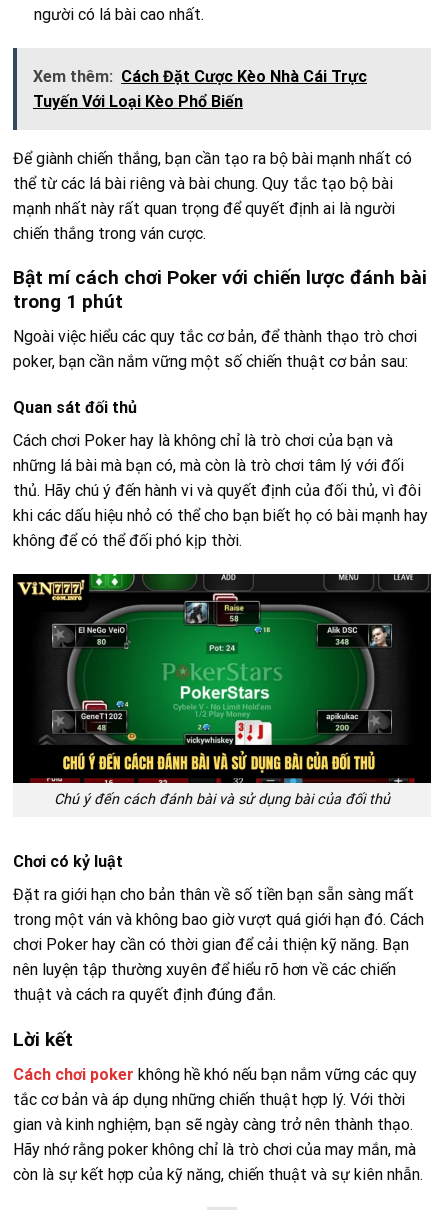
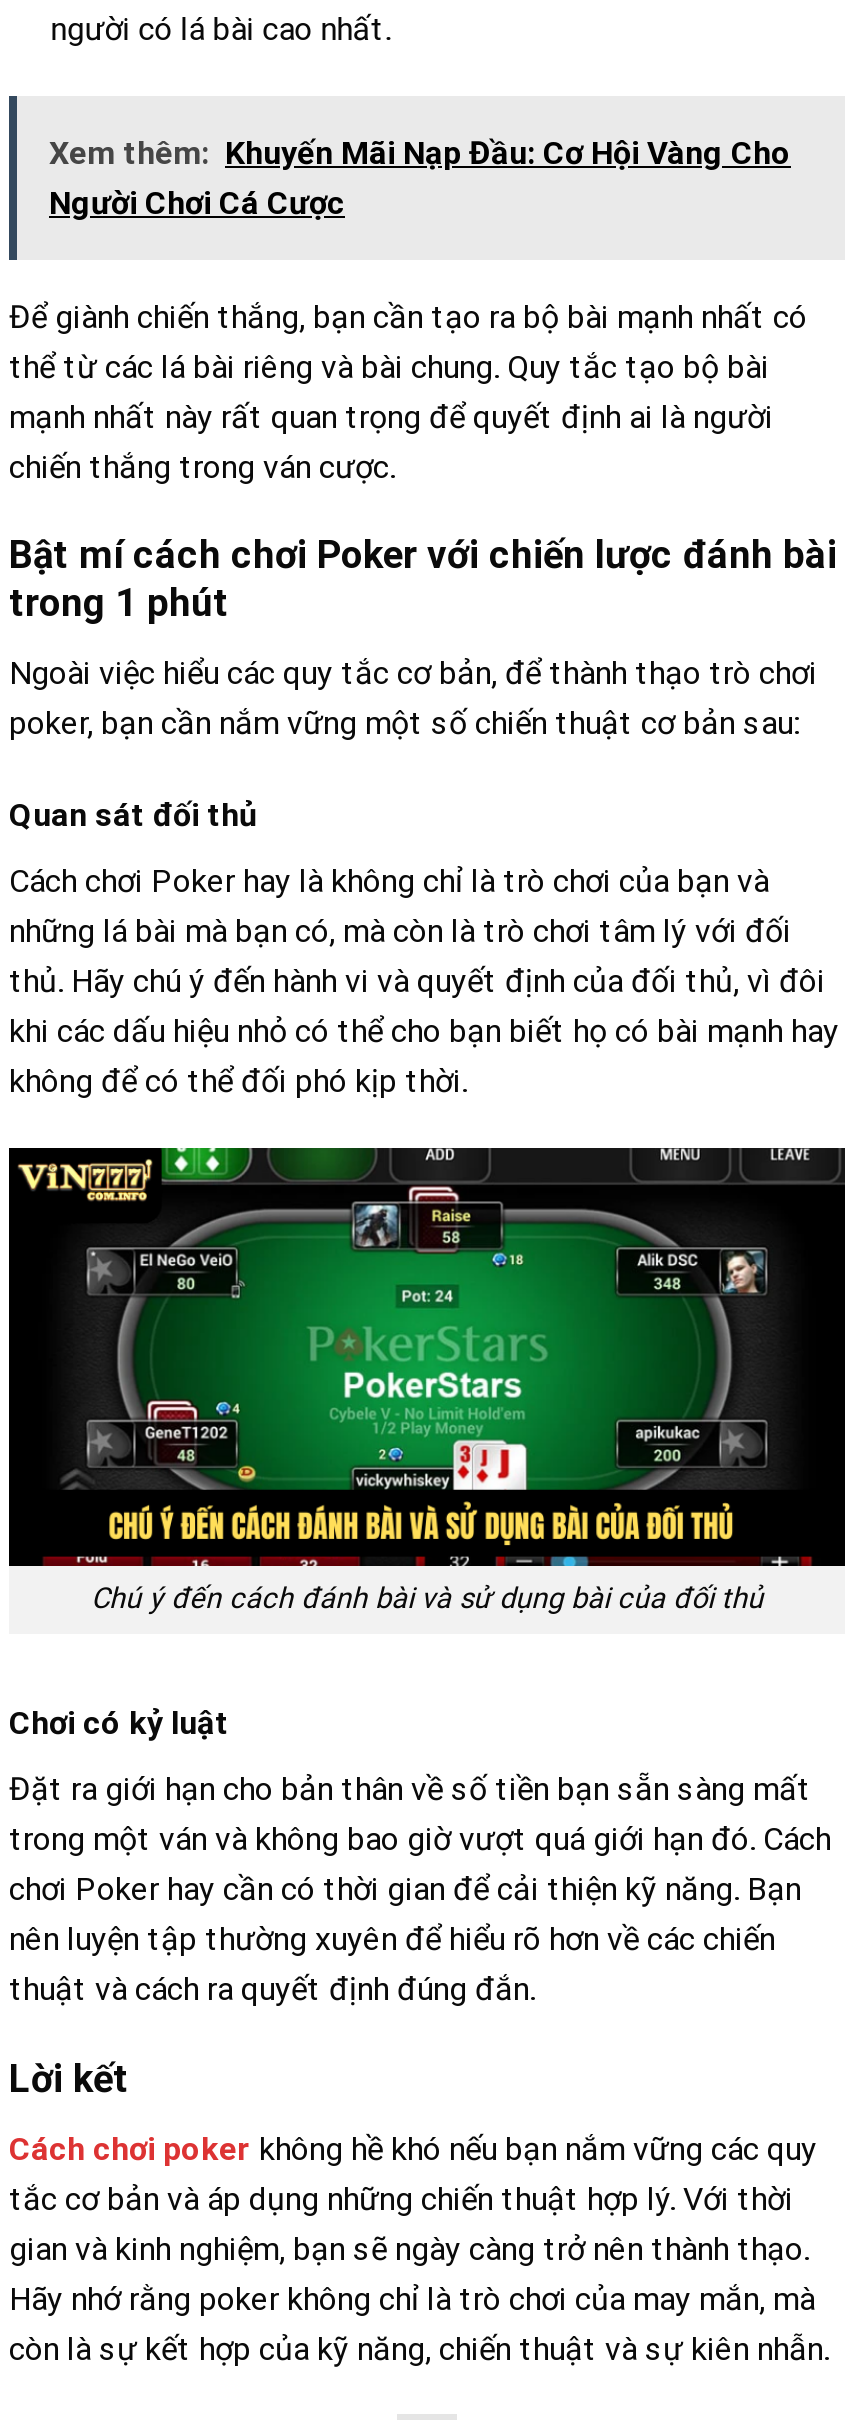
[33,67,367,111] Xem thêm: Cách Đặt Cược Kèo Nhà Cái Trực | Tuyến Với Loại Kèo Phổ Biến -> [49,133,791,221] Xem thêm: Khuyến Mãi Nạp Đầu: Cơ Hội Vàng Cho | Người Chơi Cá Cược

